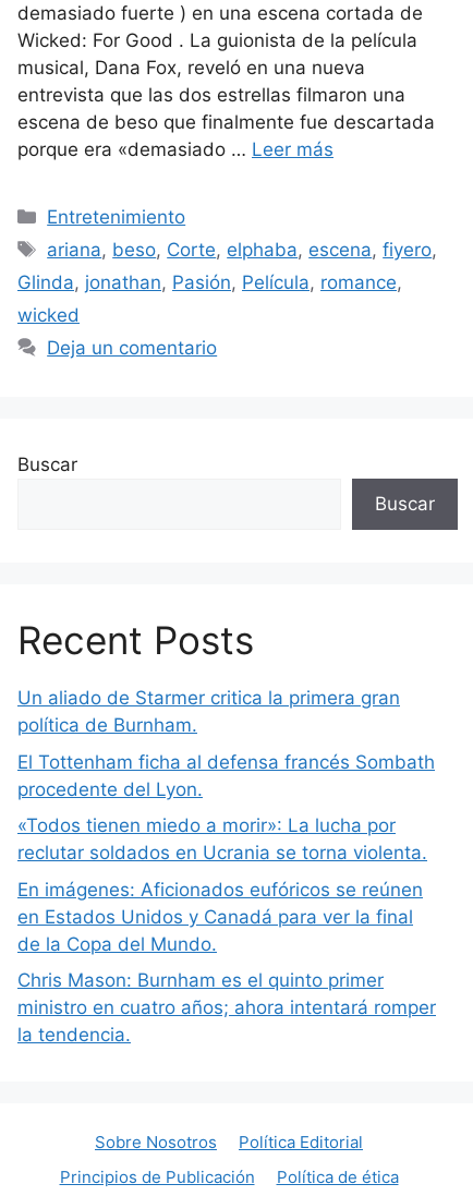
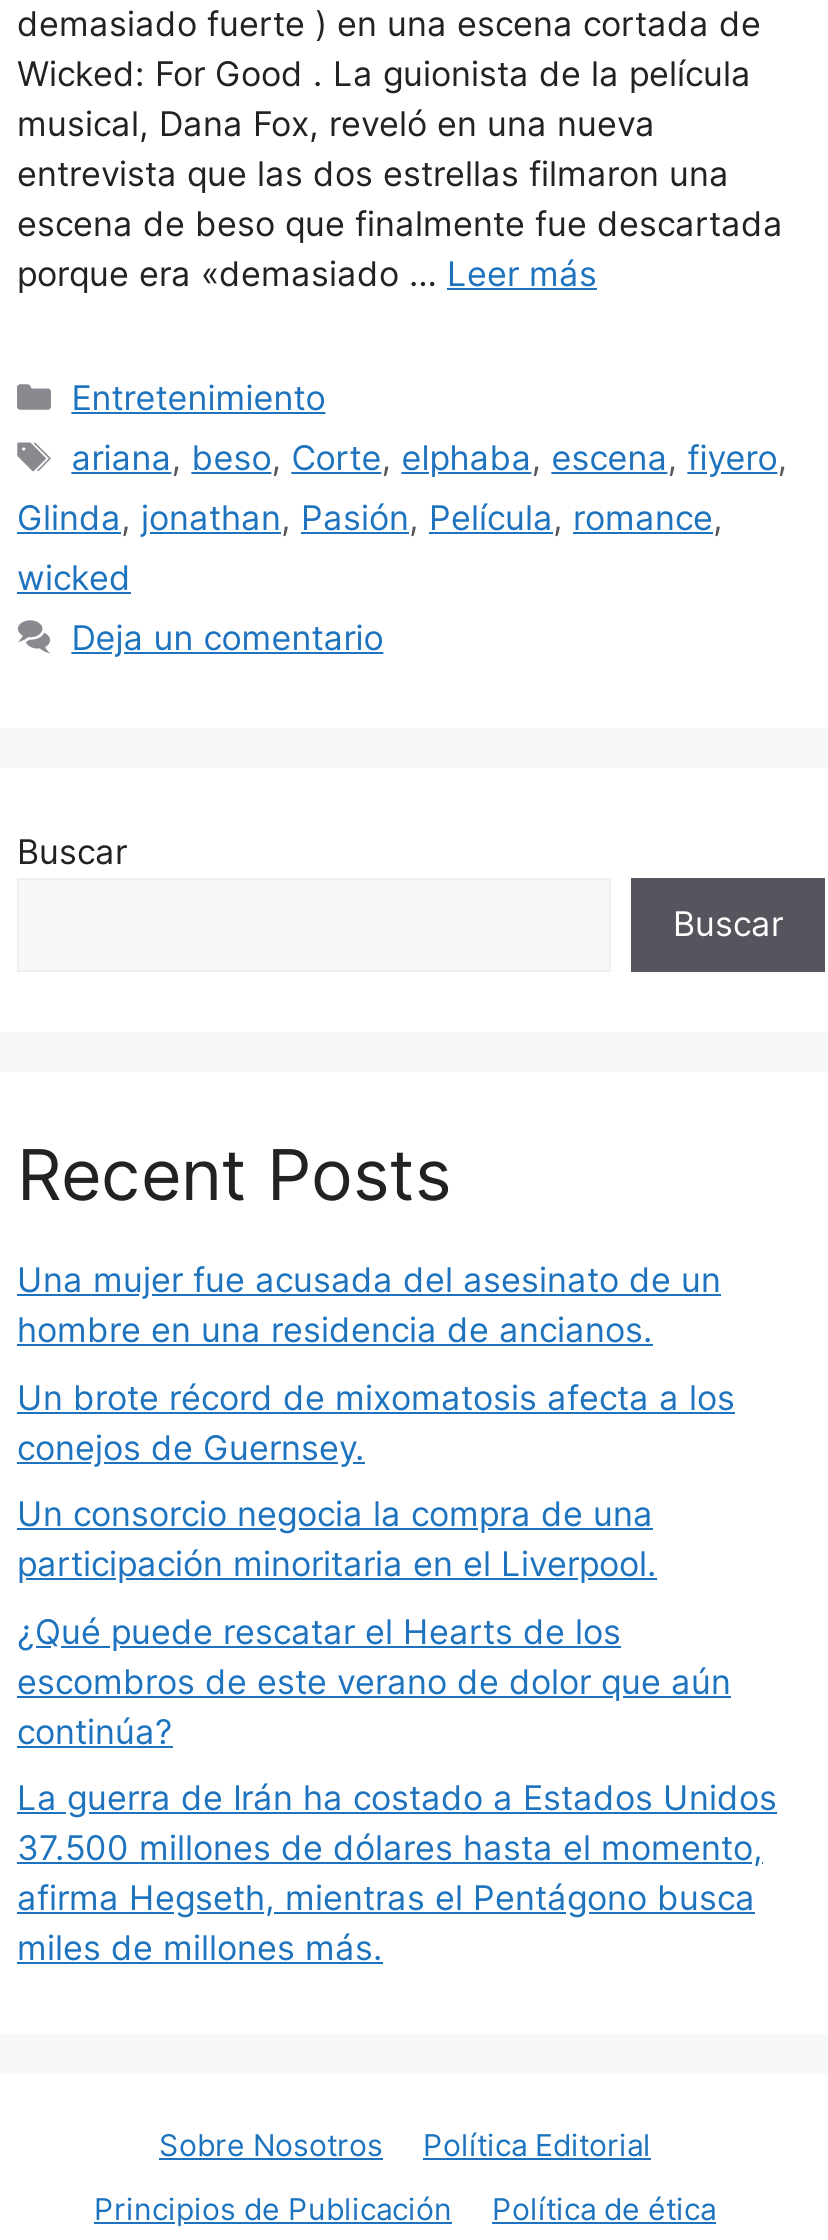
[17,687,400,736] Un aliado de Starmer critica la primera gran | política de Burnham. -> [17,1261,721,1351] Una mujer fue acusada del asesinato de un | hombre en una residencia de ancianos.
[17,751,435,800] El Tottenham ficha al defensa francés Sombath | procedente del Lyon. -> [17,1378,735,1468] Un brote récord de mixomatosis afecta a los | conejos de Guernsey.
[17,815,427,864] «Todos tienen miedo a morir»: La lucha por | reclutar soldados en Ucrania se torna violenta. -> [17,1495,657,1585] Un consorcio negocia la compra de una | participación minoritaria en el Liverpool.
[17,879,423,955] En imágenes: Aficionados eufóricos se reúnen | en Estados Unidos y Canadá para ver la final | de la Copa del Mundo. -> [17,1612,731,1752] ¿Qué puede rescatar el Hearts de los | escombros de este verano de dolor que aún | continúa?
[17,970,436,1046] Chris Mason: Burnham es el quinto primer | ministro en cuatro años; ahora intentará romper | la tendencia. -> [17,1779,777,1969] La guerra de Irán ha costado a Estados Unidos | 37.500 millones de dólares hasta el momento, | afirma Hegseth, mientras el Pentágono busca | miles de millones más.

